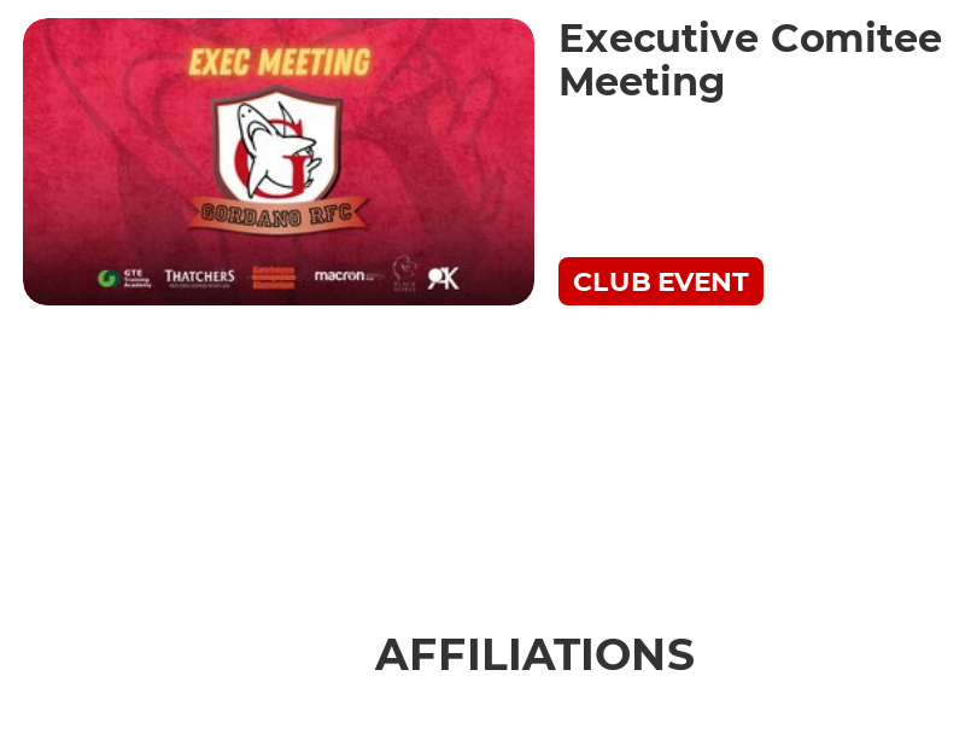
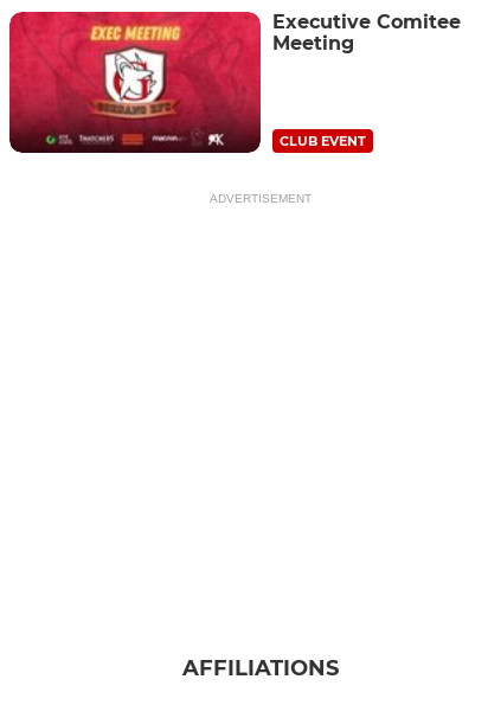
none -> [210,192,312,205] ADVERTISEMENT

